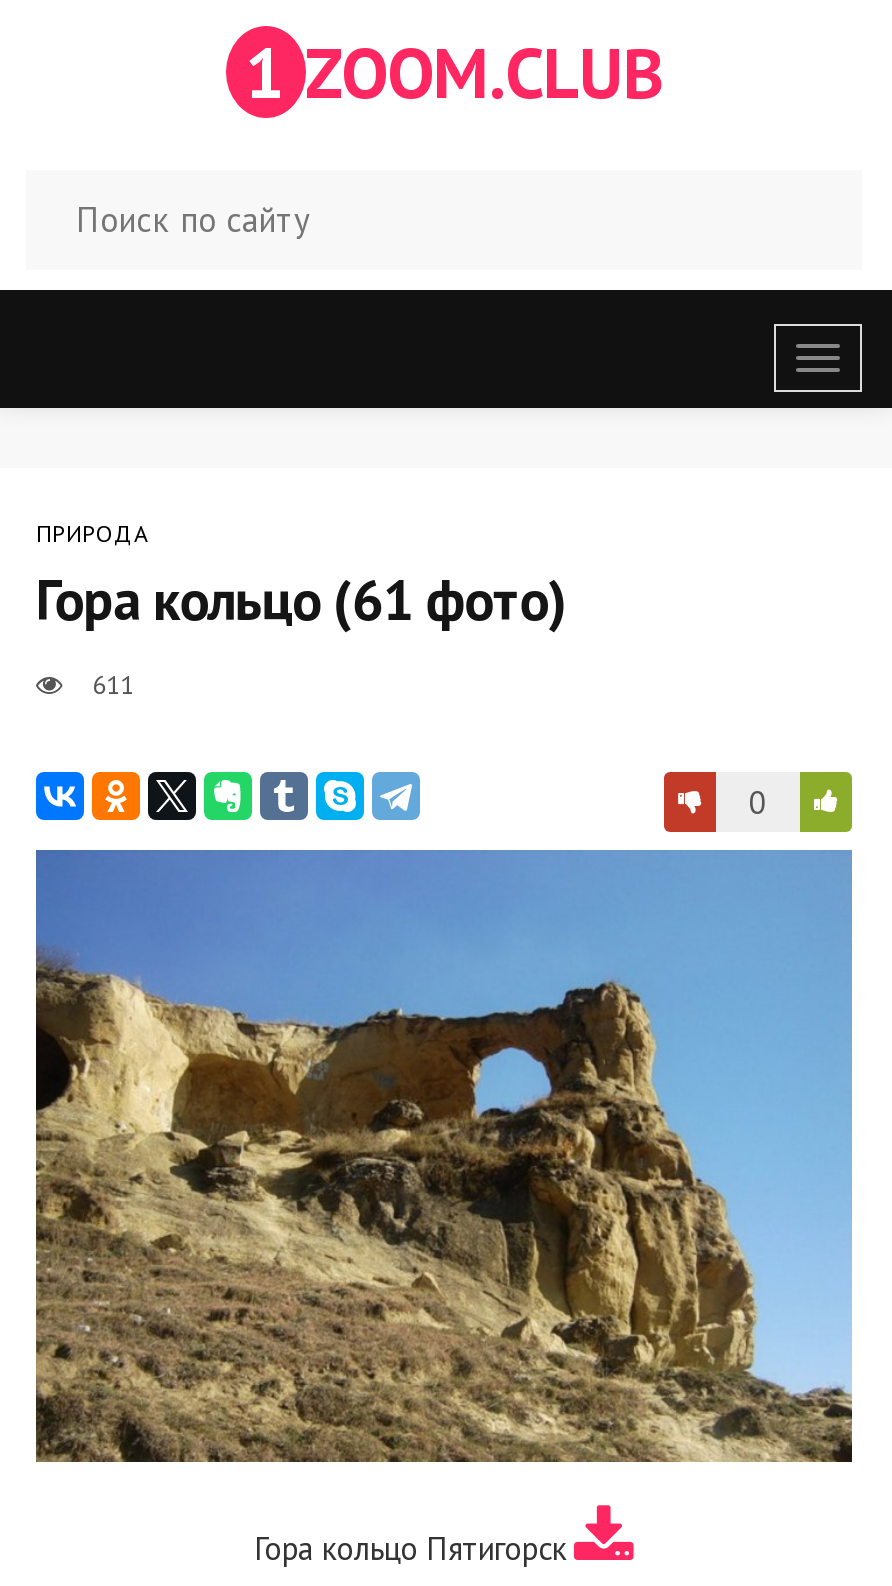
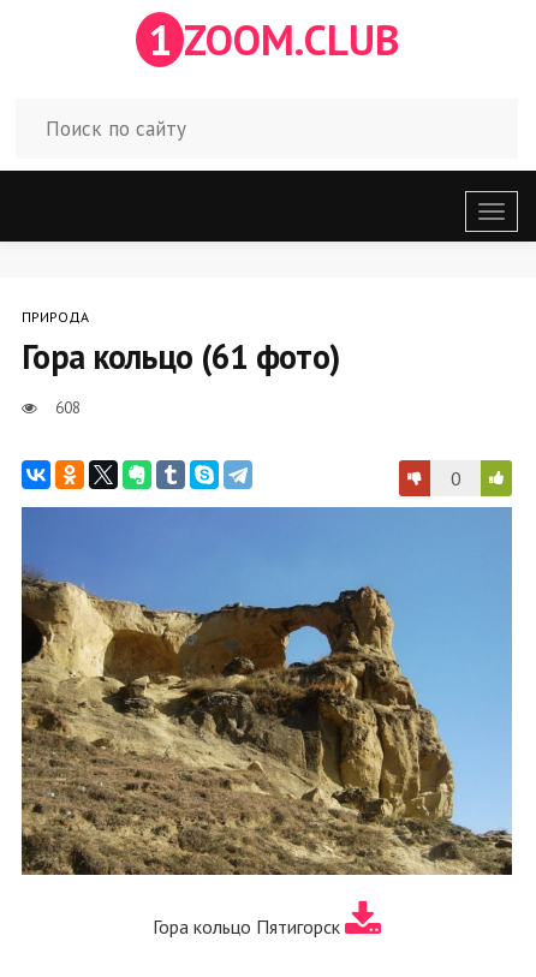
[86,668,134,702] 611 -> [52,398,81,418] 608

